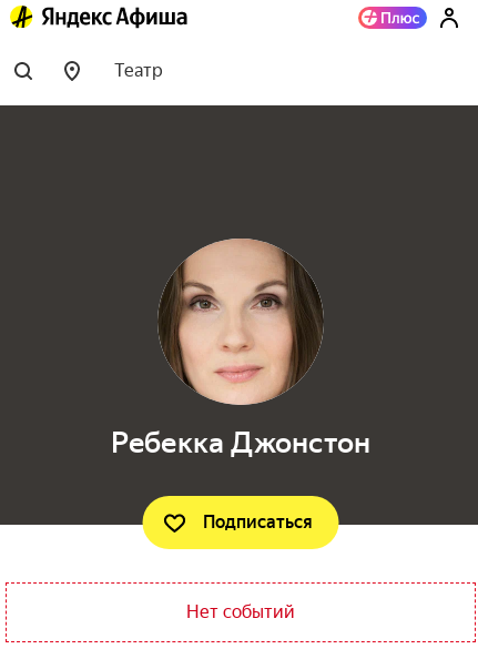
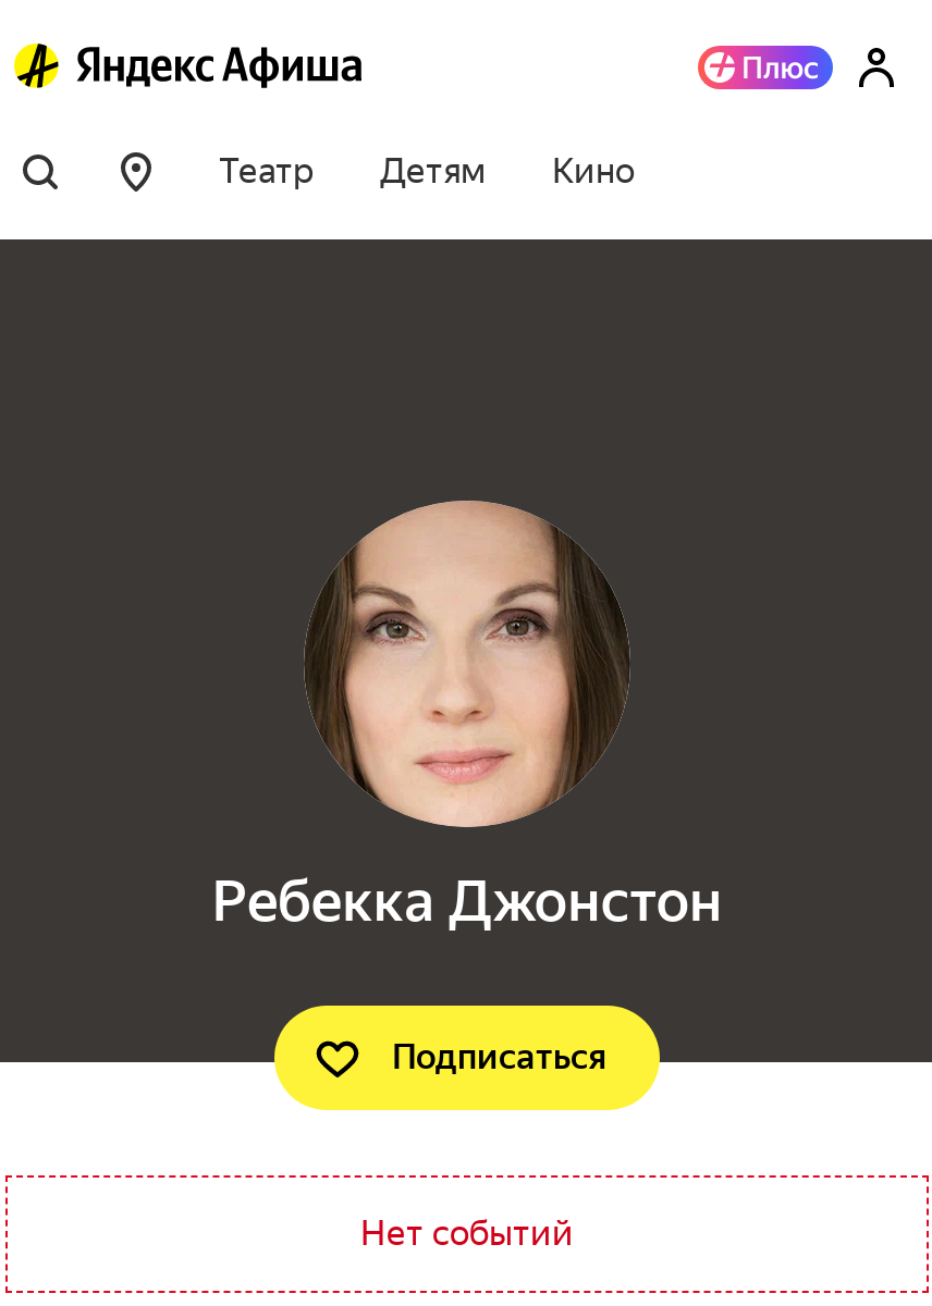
none -> [380,150,635,192] Детям | Кино

